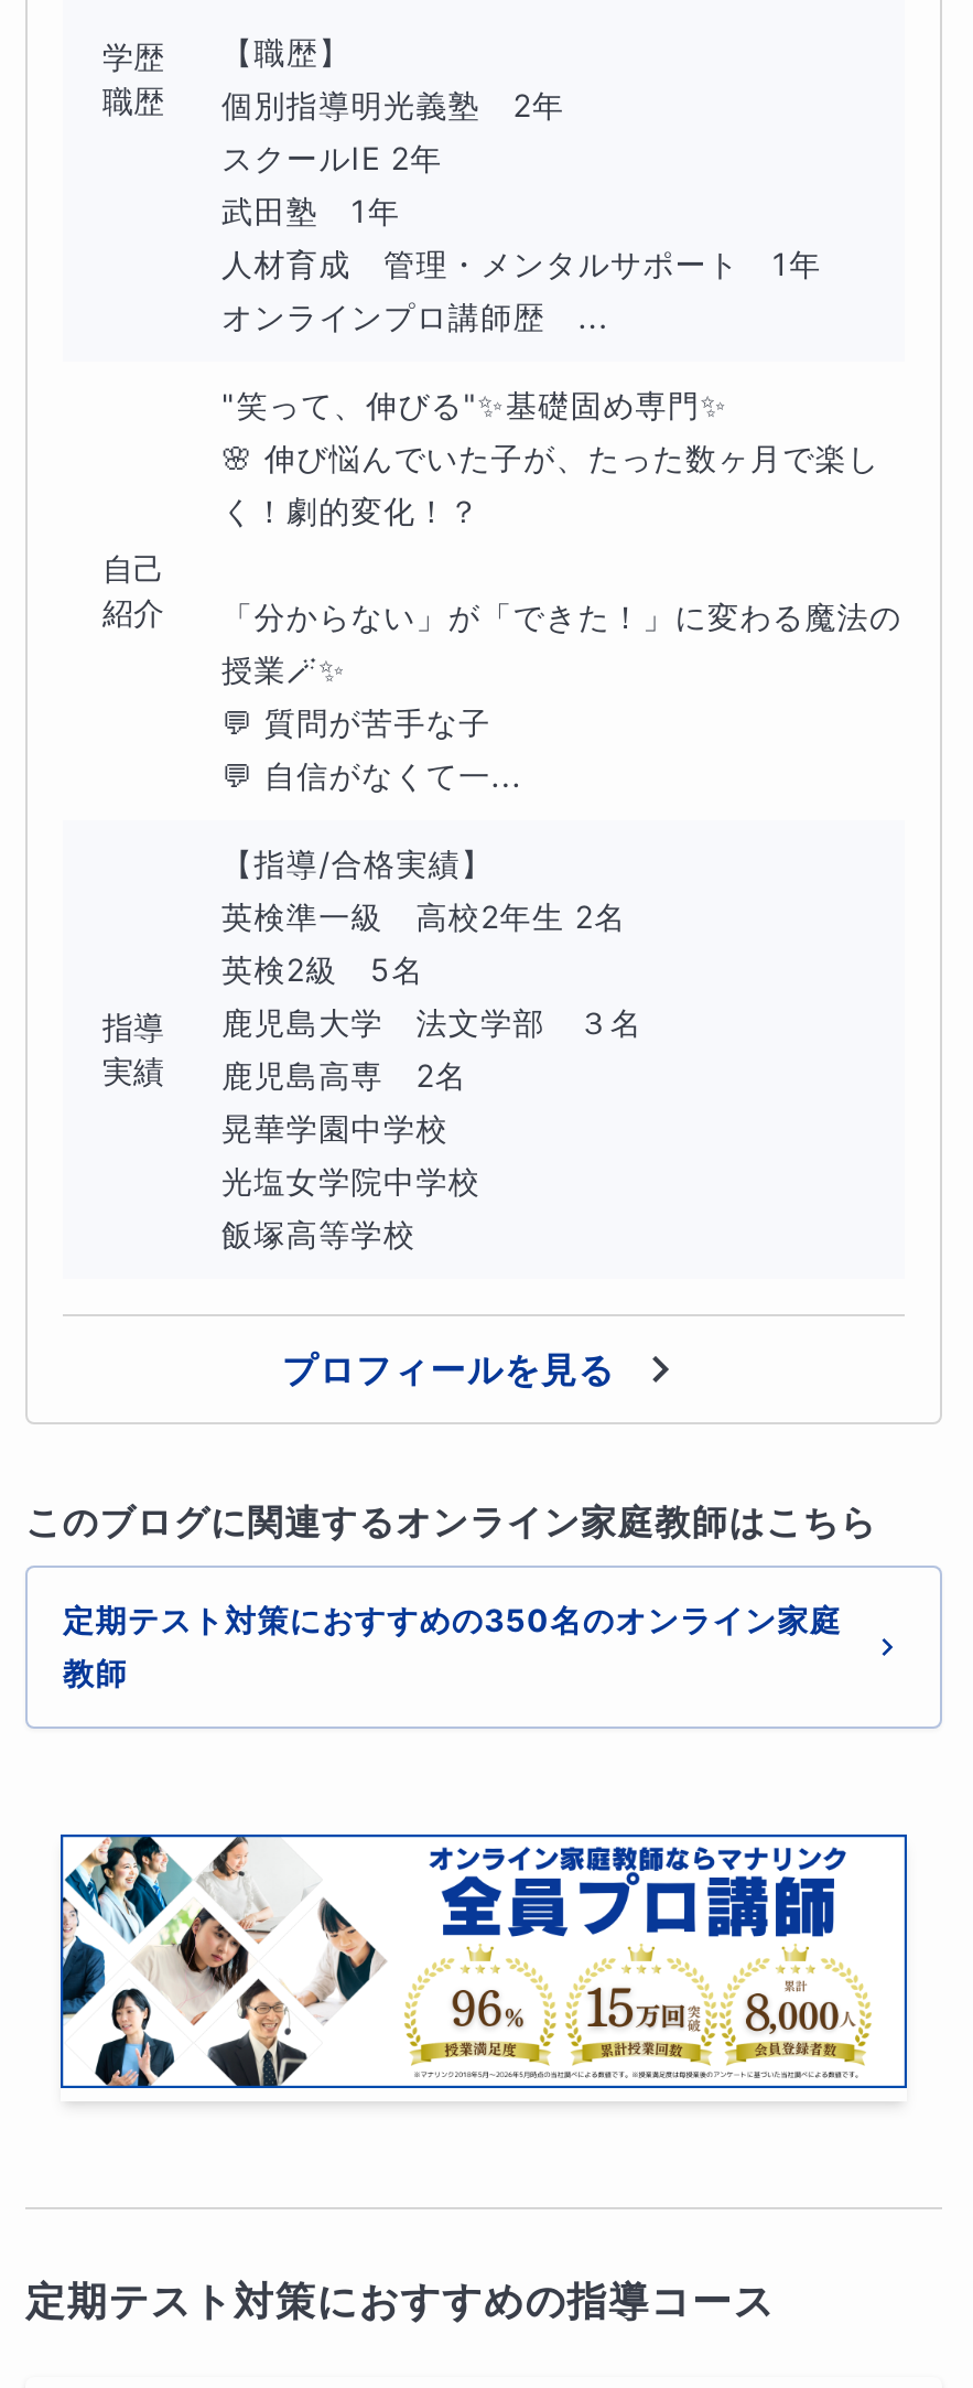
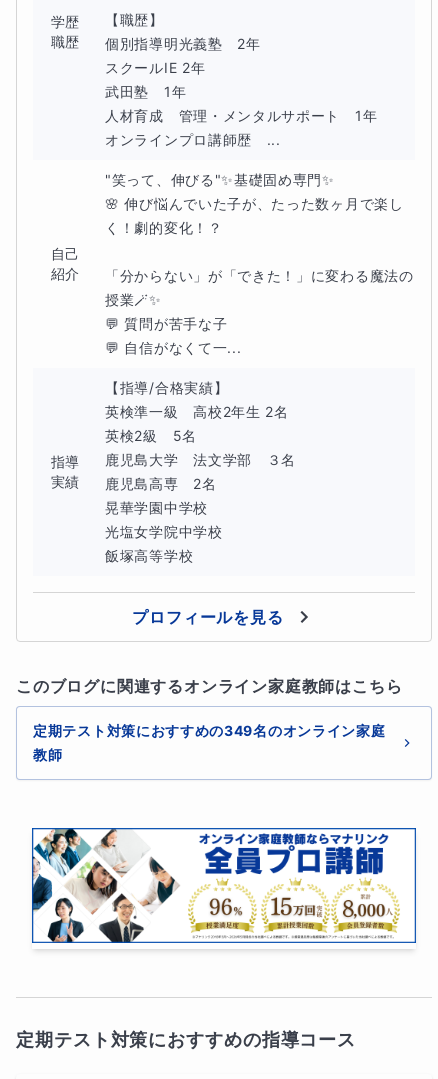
[63,1600,842,1638] 定期テスト対策におすすめの350名のオンライン家庭 -> [33,722,385,739] 定期テスト対策におすすめの349名のオンライン家庭

